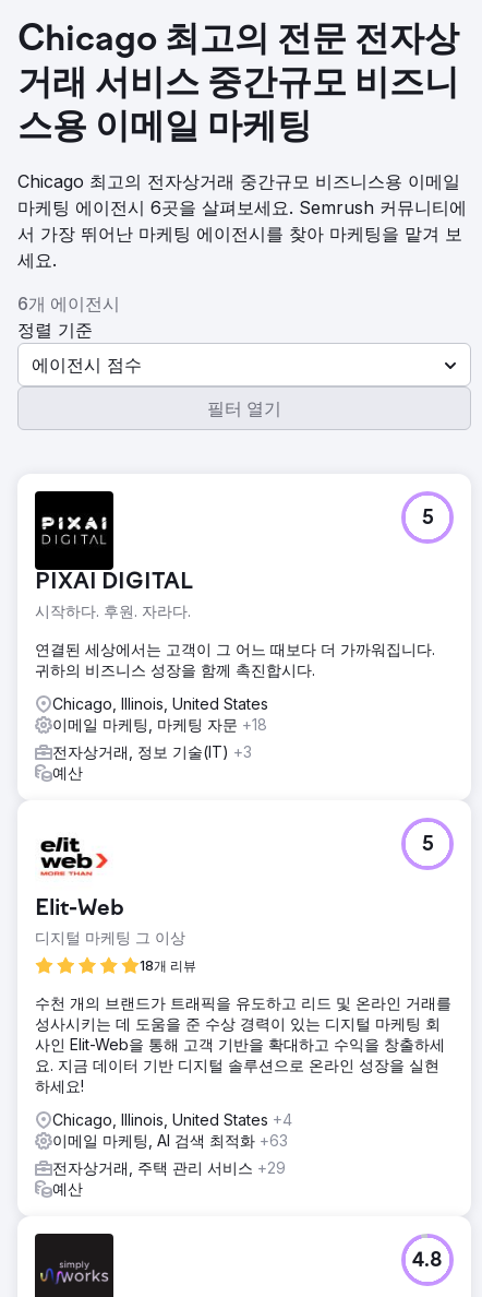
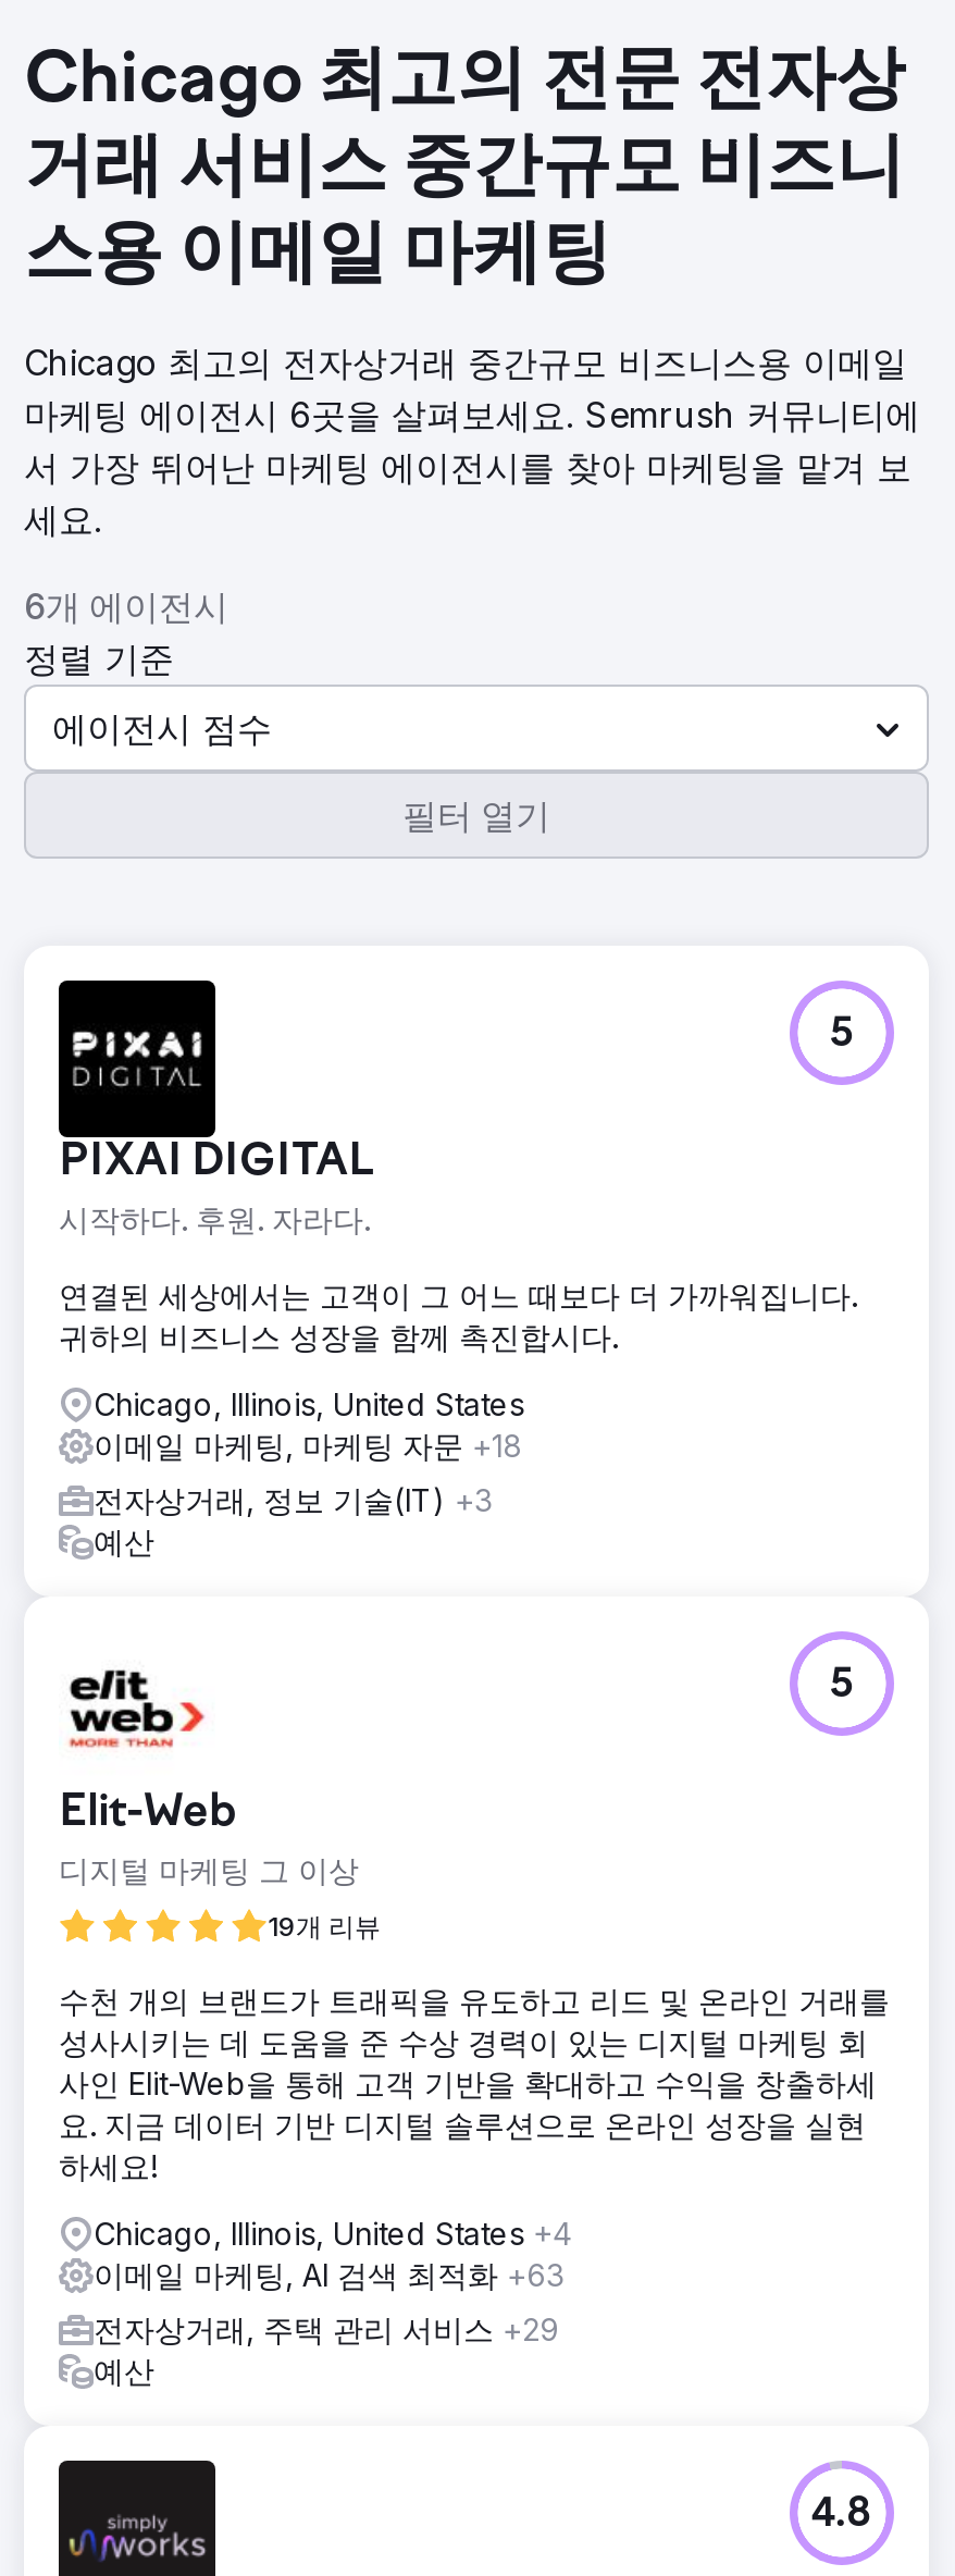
[140,957,196,974] 18개 리뷰 -> [268,1910,381,1943] 19개 리뷰

